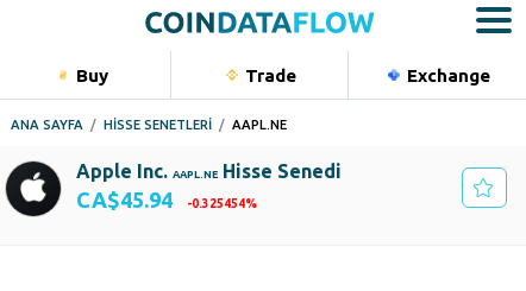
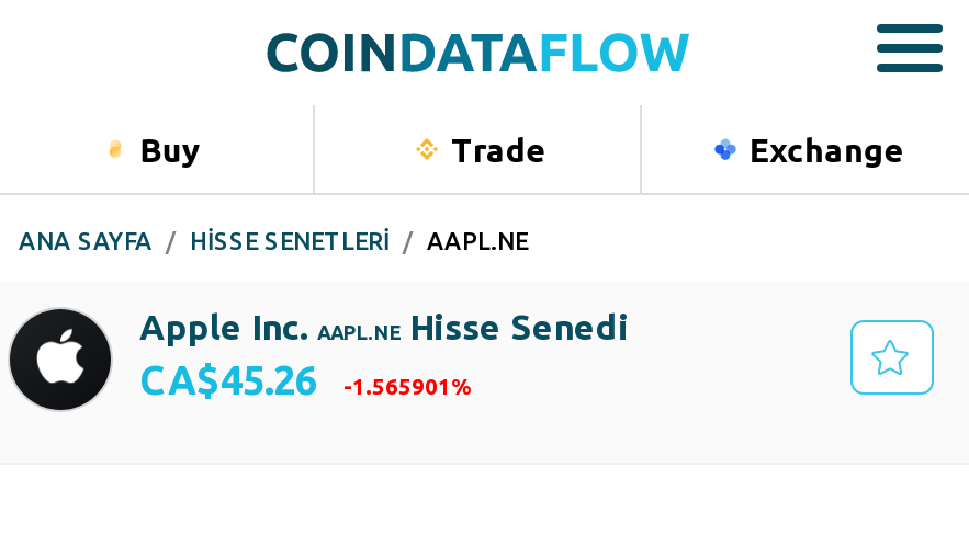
[76,188,257,211] CA$45.94 | -0.325454% -> [139,357,473,401] CA$45.26 | -1.565901%

